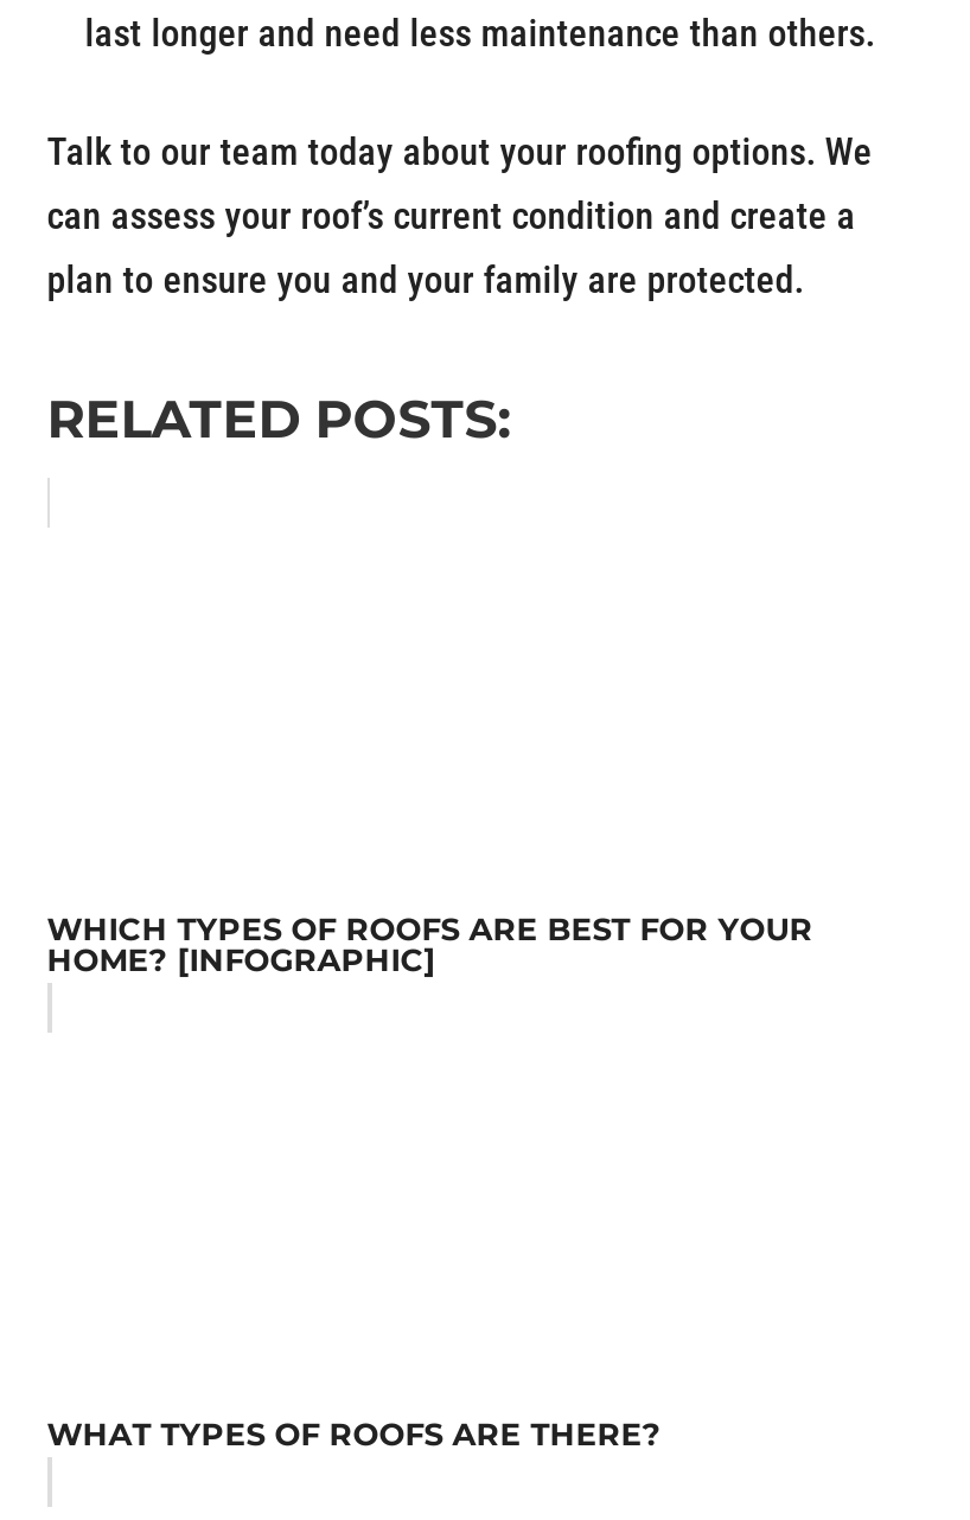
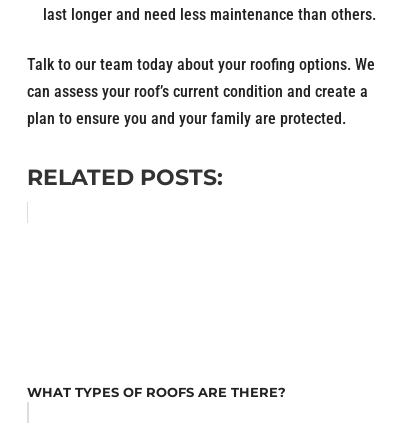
[47,910,813,979] WHICH TYPES OF ROOFS ARE BEST FOR YOUR | HOME? [INFOGRAPHIC] -> none

